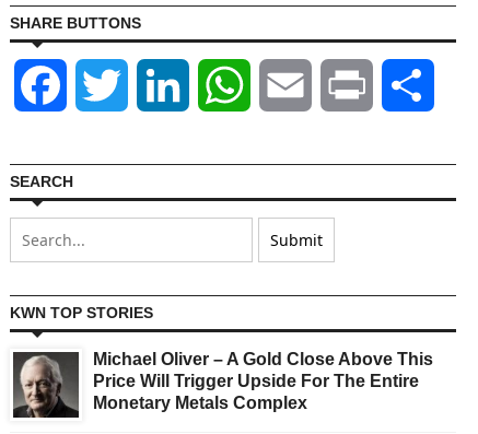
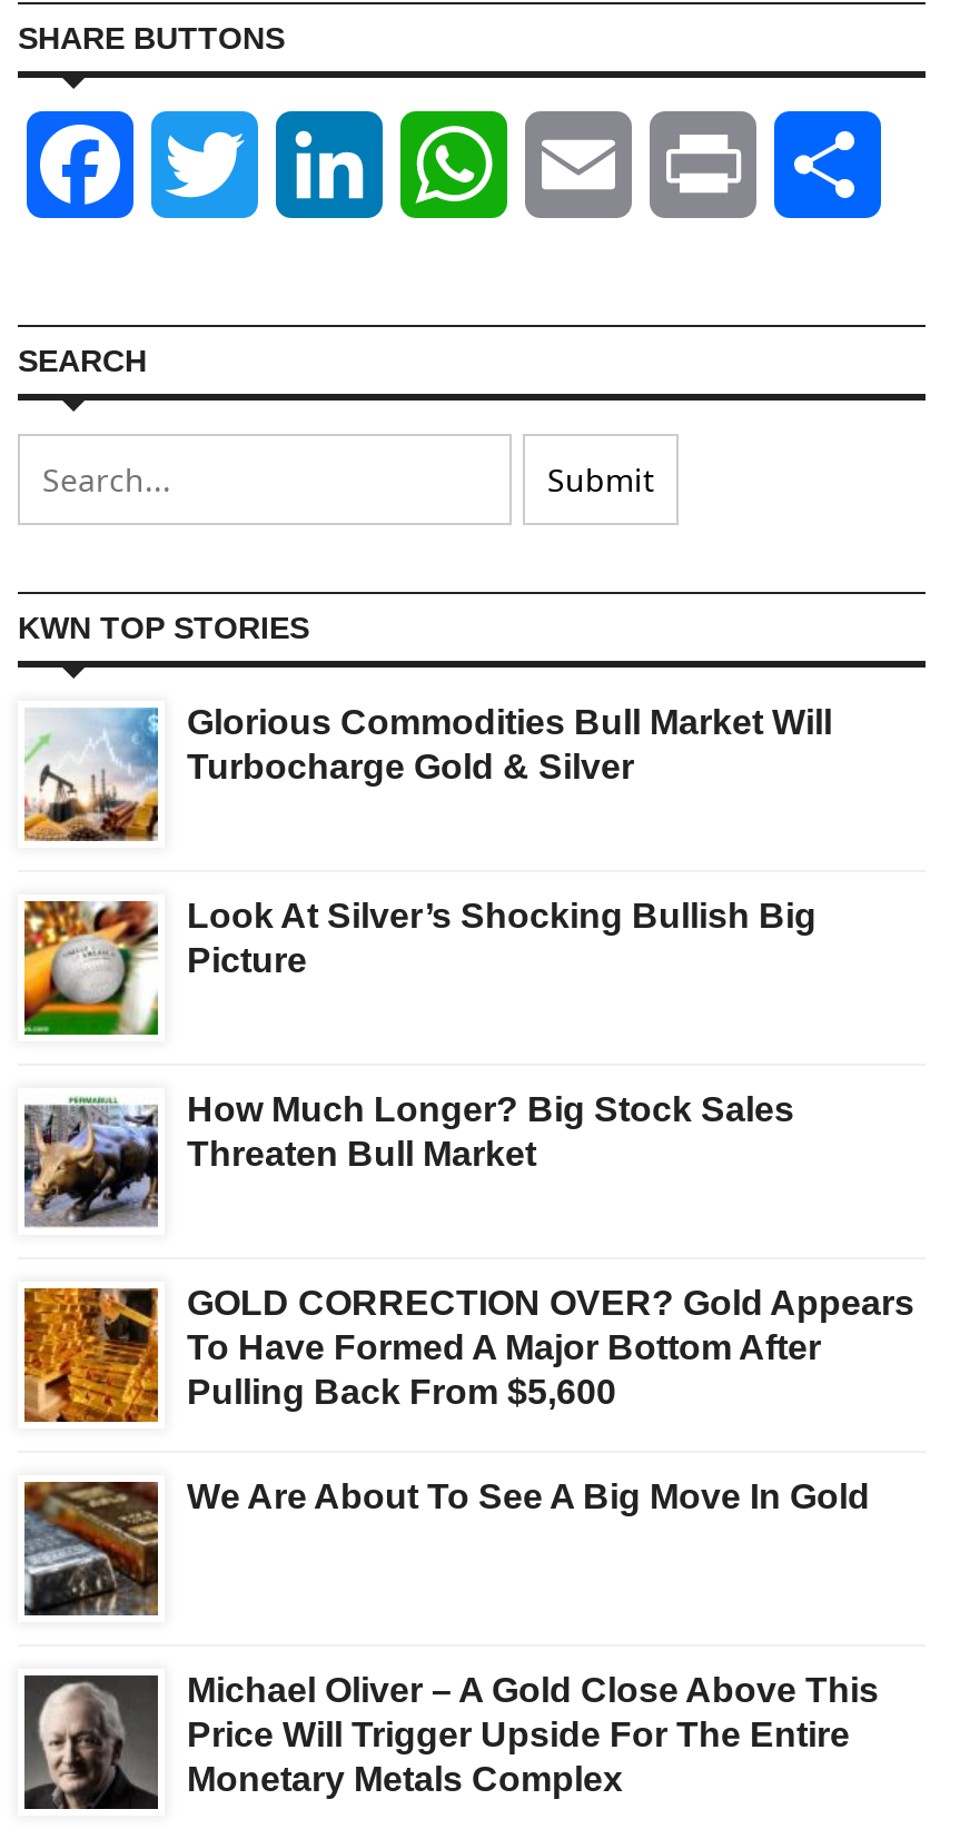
none -> [22,704,832,843] [image] | Glorious Commodities Bull Market Will | Turbocharge Gold & Silver
none -> [22,898,816,1037] [image] | Look At Silver’s Shocking Bullish Big | Picture
none -> [22,1091,794,1228] [image] | How Much Longer? Big Stock Sales | Threaten Bull Market
none -> [22,1285,914,1516] [image] | GOLD CORRECTION OVER? Gold Appears | To Have Formed A Major Bottom After | Pulling Back From $5,600 | We Are About To See A Big Move In Gold
none -> [22,1480,160,1618] [image]

